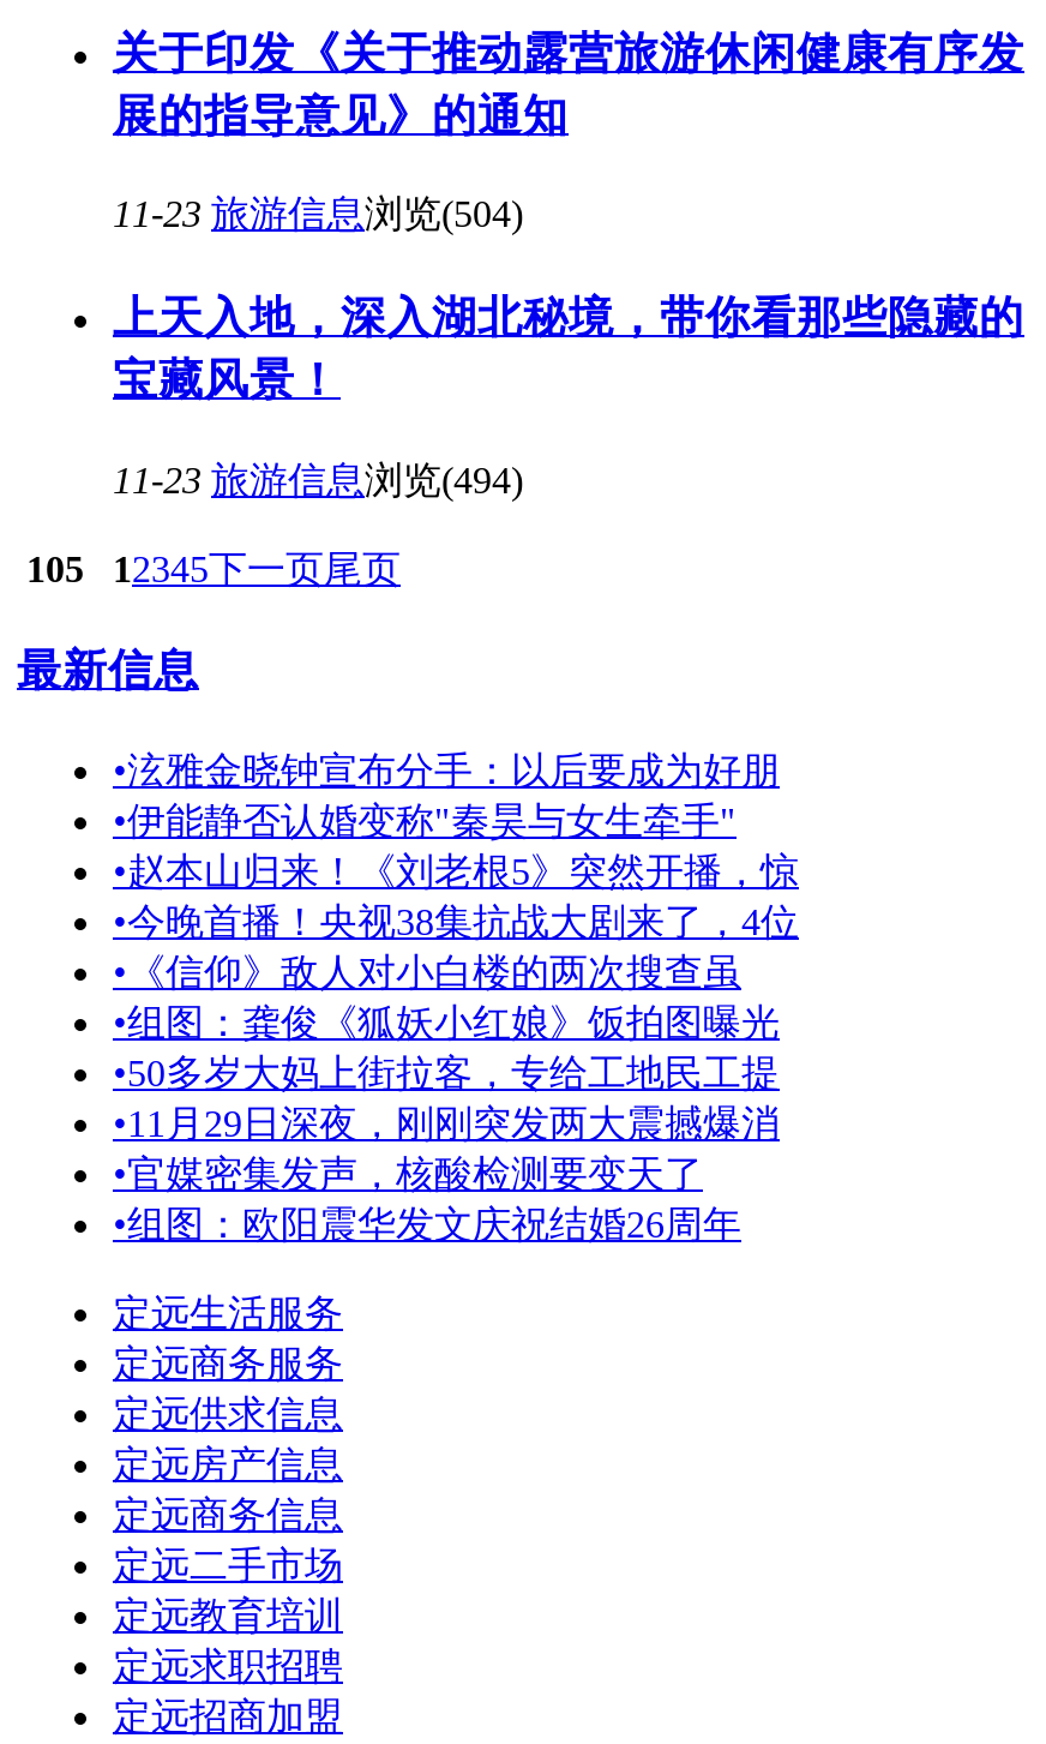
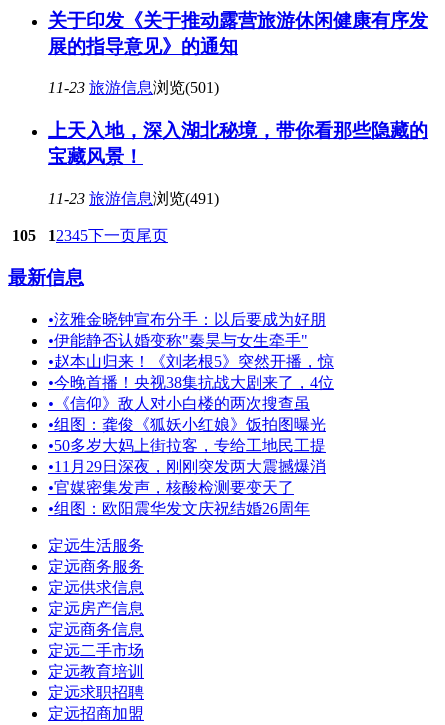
[113,194,523,235] 11-23 旅游信息浏览(504) -> [48,79,219,96] 11-23 旅游信息浏览(501)
[113,459,523,500] 11-23 旅游信息浏览(494) -> [48,190,219,207] 11-23 旅游信息浏览(491)

